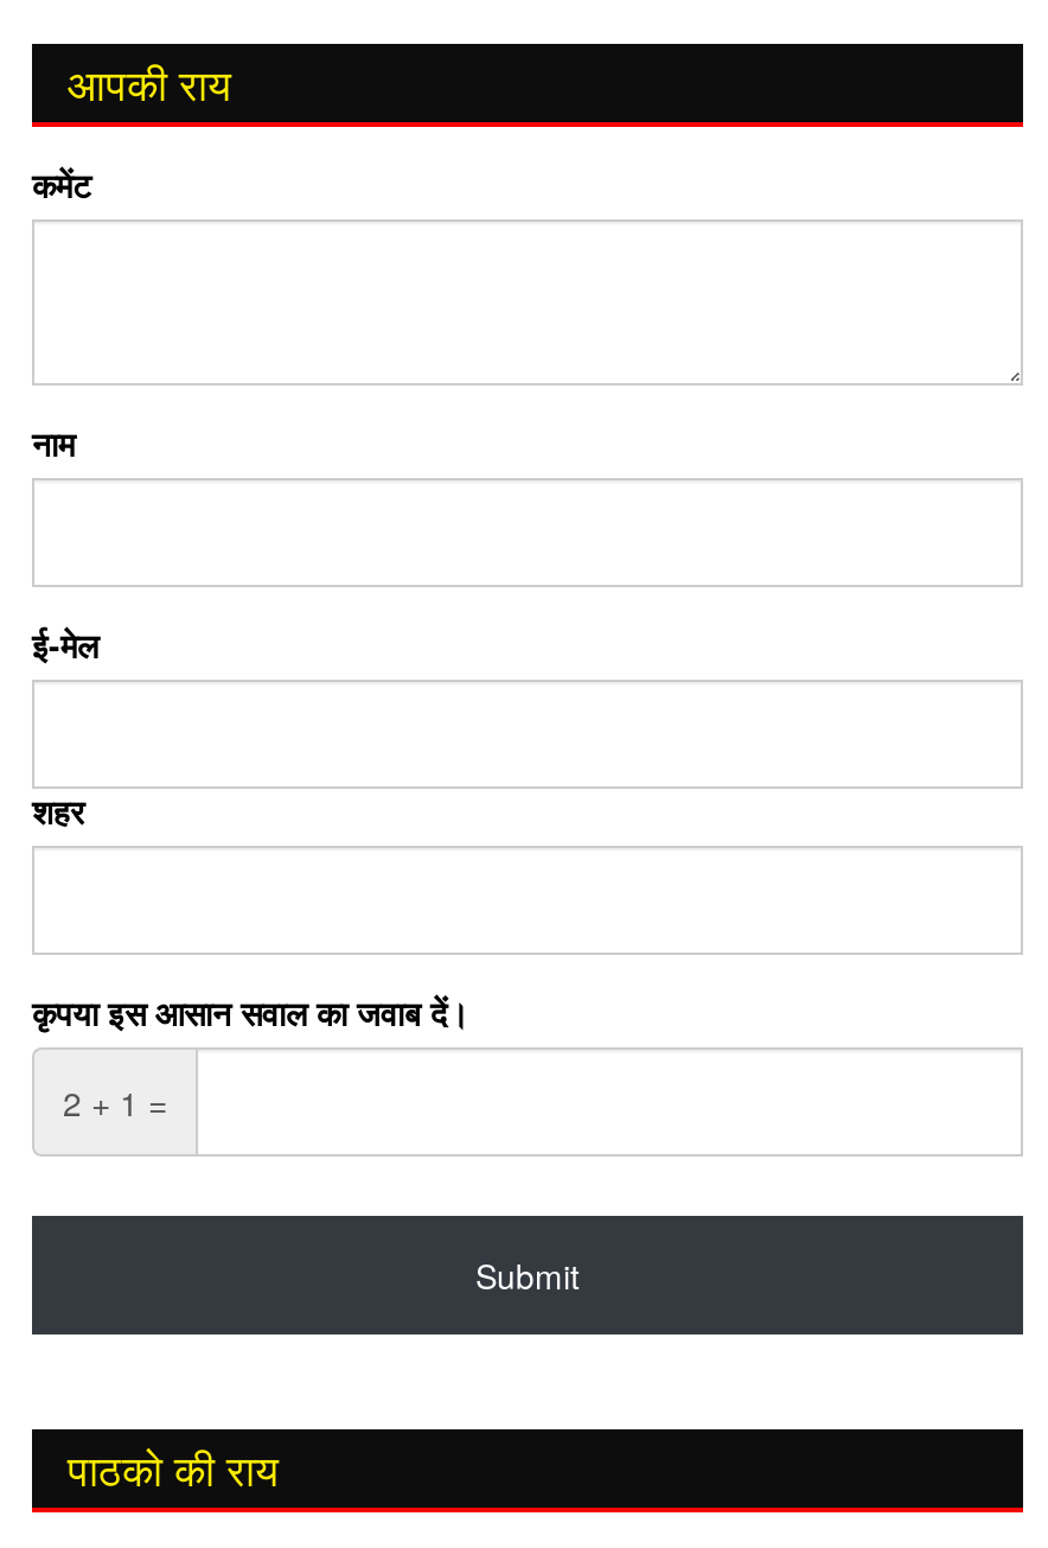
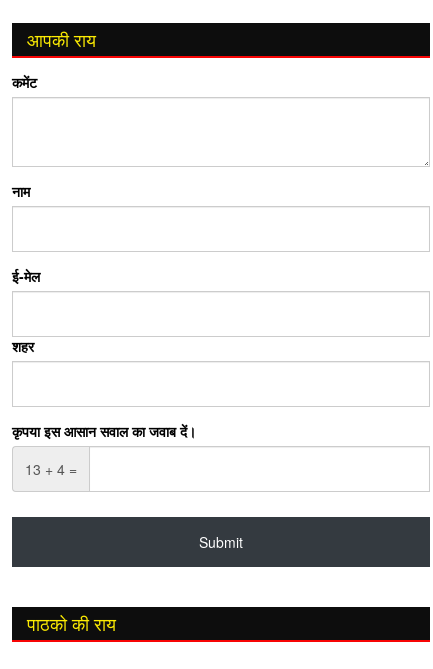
[63,1078,167,1125] 2 + 1 = -> [25,459,77,479] 13 + 4 =

